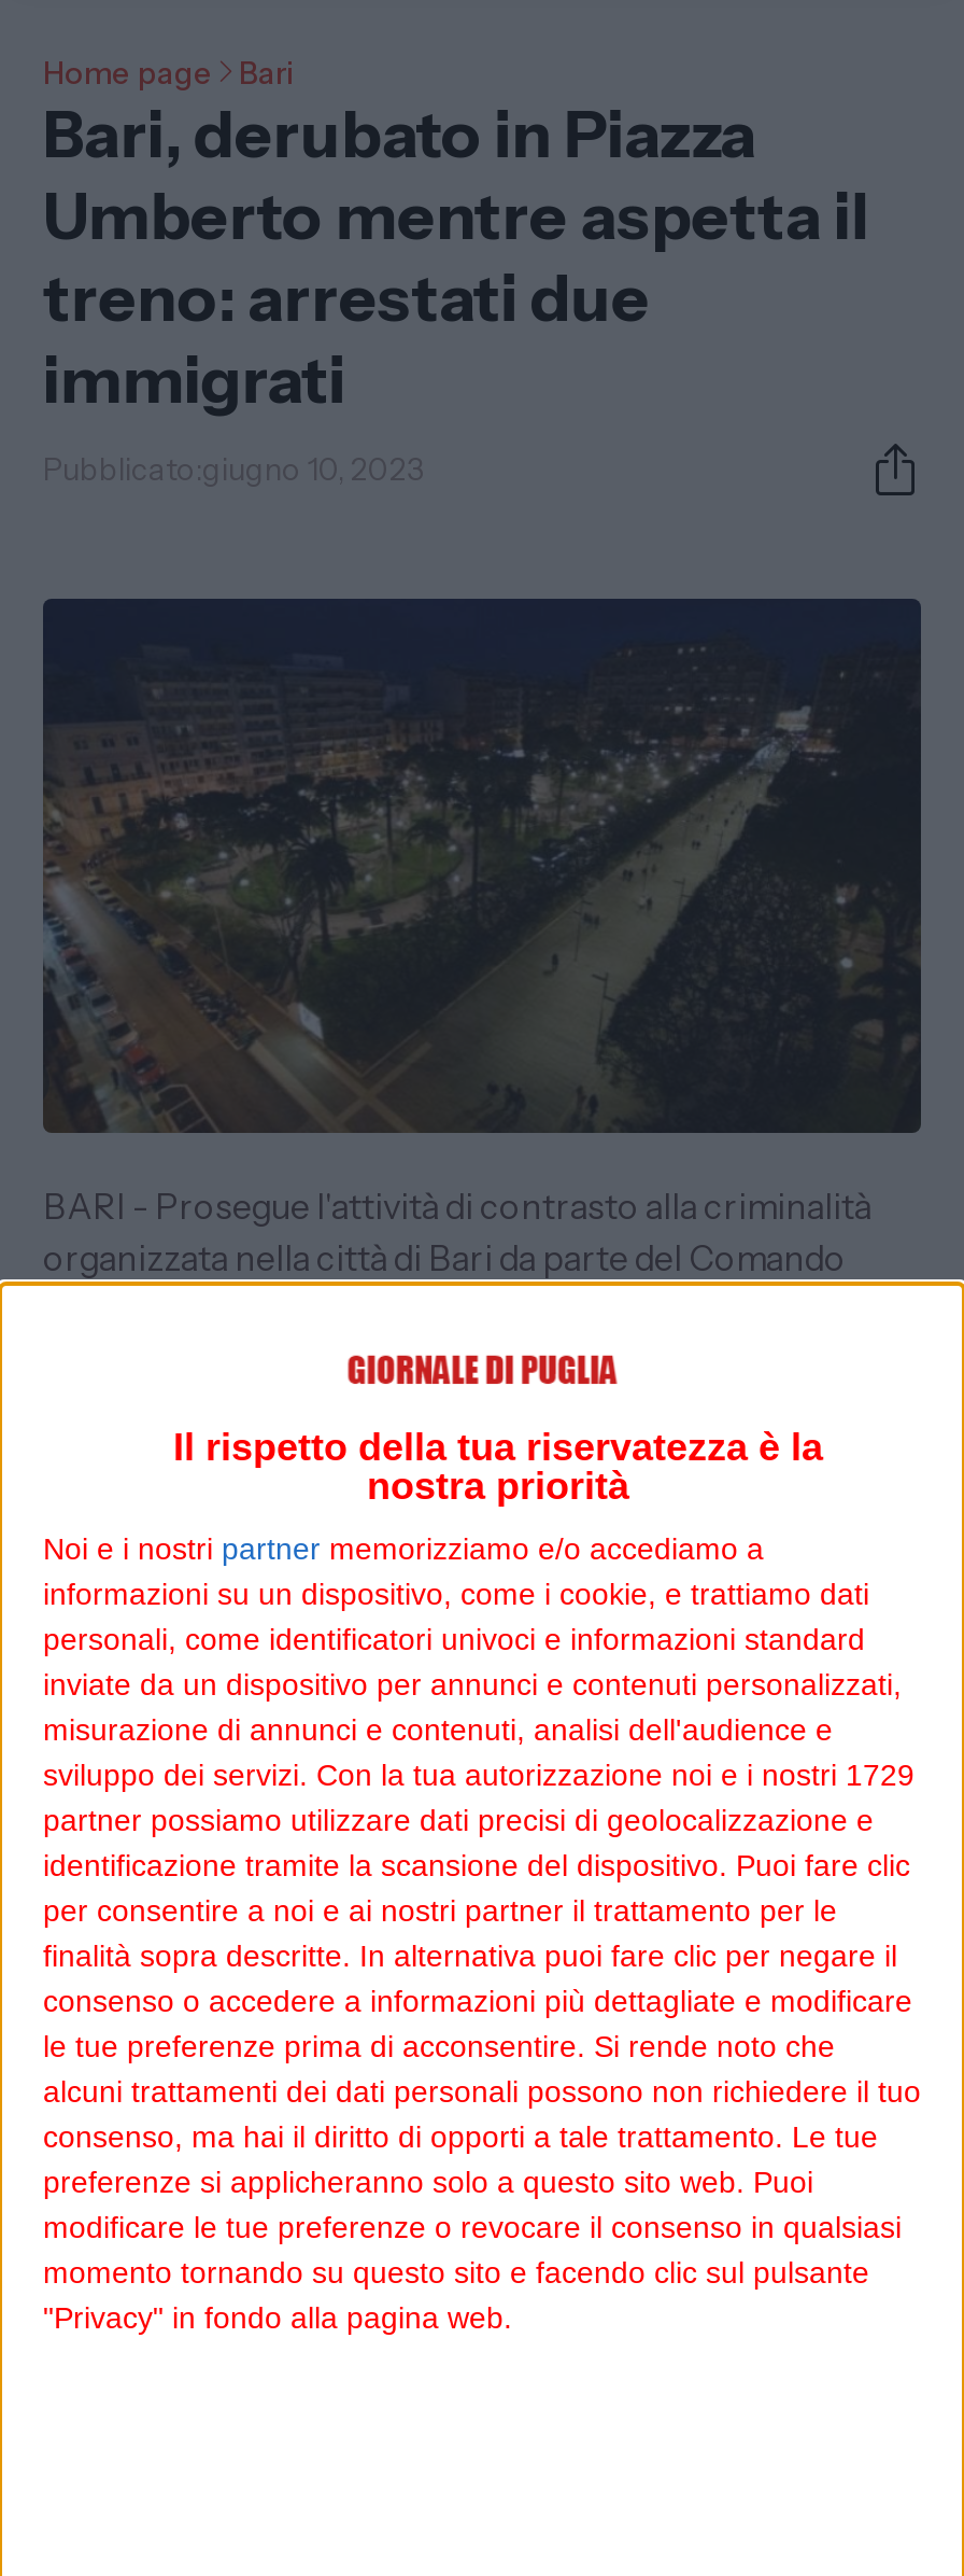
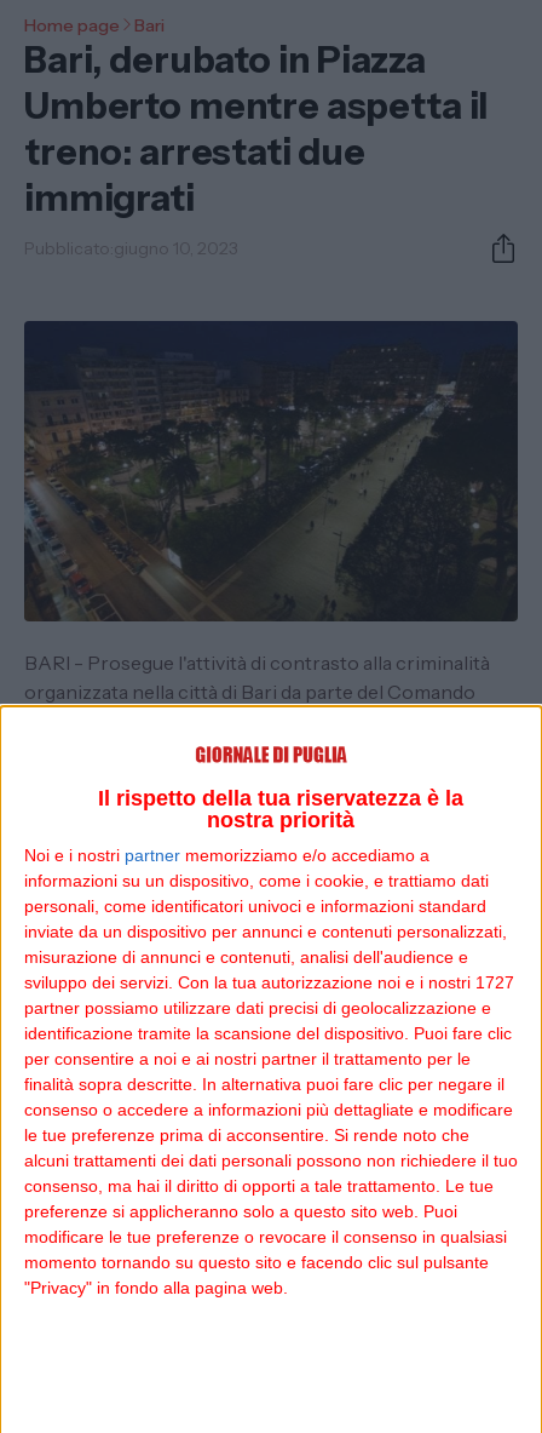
[43,1758,915,1792] sviluppo dei servizi. Con la tua autorizzazione noi e i nostri 1729 -> [24,973,514,992] sviluppo dei servizi. Con la tua autorizzazione noi e i nostri 1727

